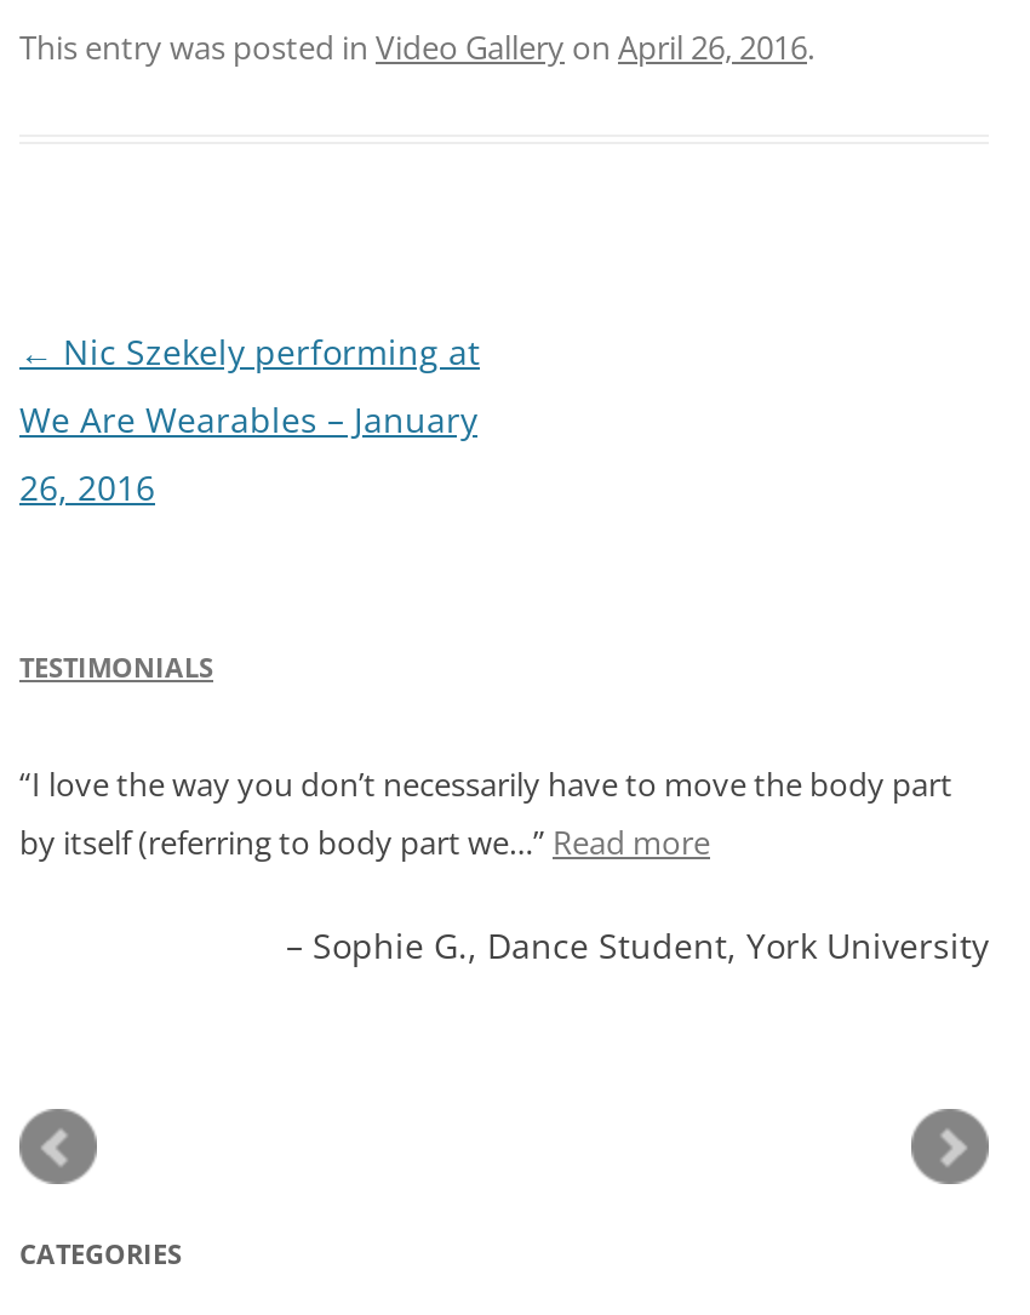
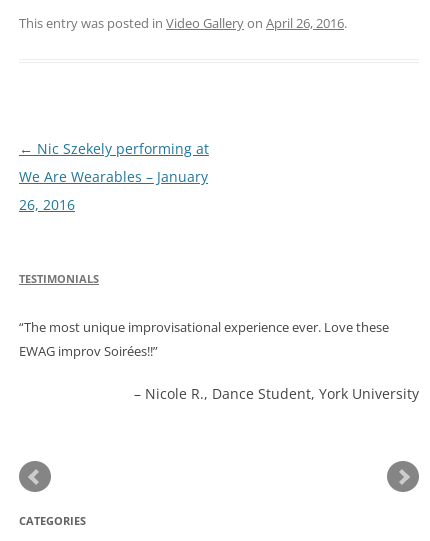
[19,763,952,865] I love the way you don’t necessarily have to move the body part | by itself (referring to body part we… Read more -> [19,318,389,360] The most unique improvisational experience ever. Love these | EWAG improv Soirées!!
[313,923,989,969] Sophie G. Dance Student York University -> [145,384,419,403] Nicole R. Dance Student York University

